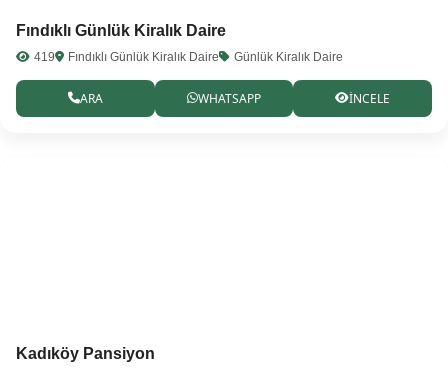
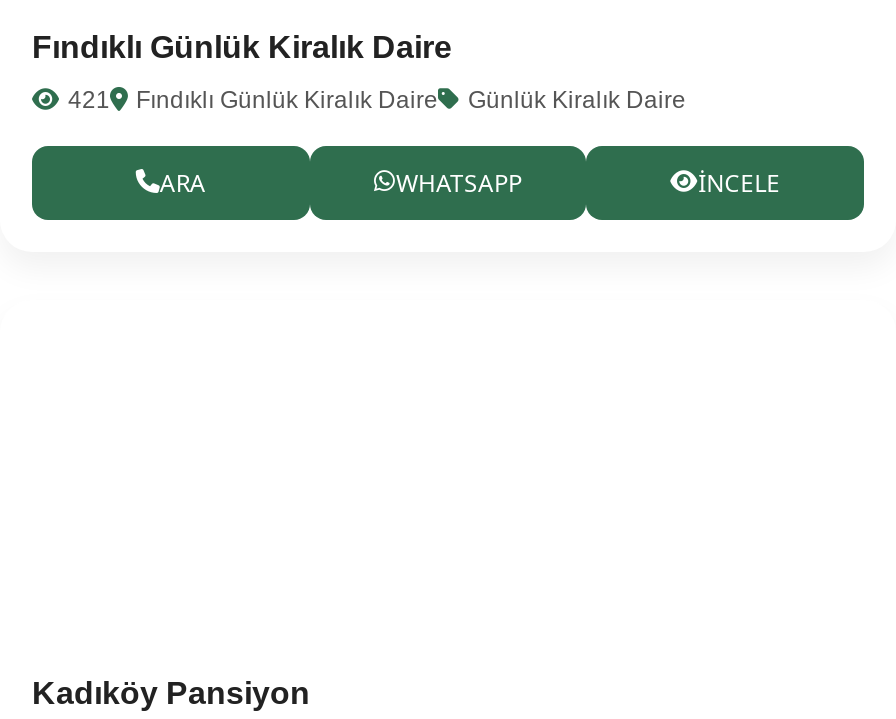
[34,50,343,64] 419 Fındıklı Günlük Kiralık Daire Günlük Kiralık Daire -> [68,86,686,114] 421 Fındıklı Günlük Kiralık Daire Günlük Kiralık Daire

